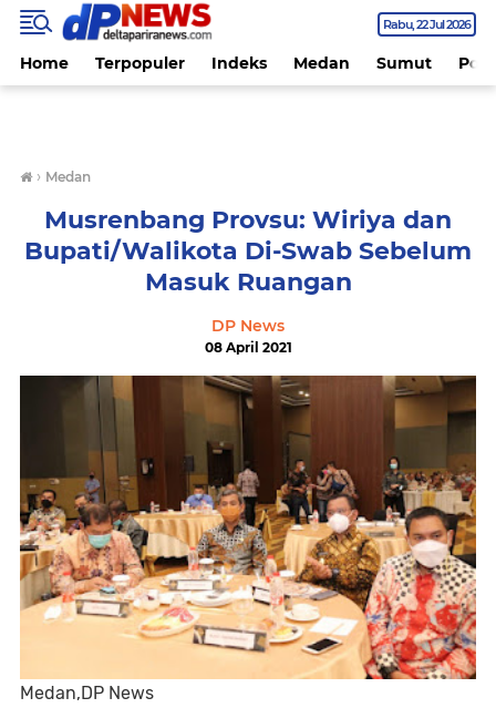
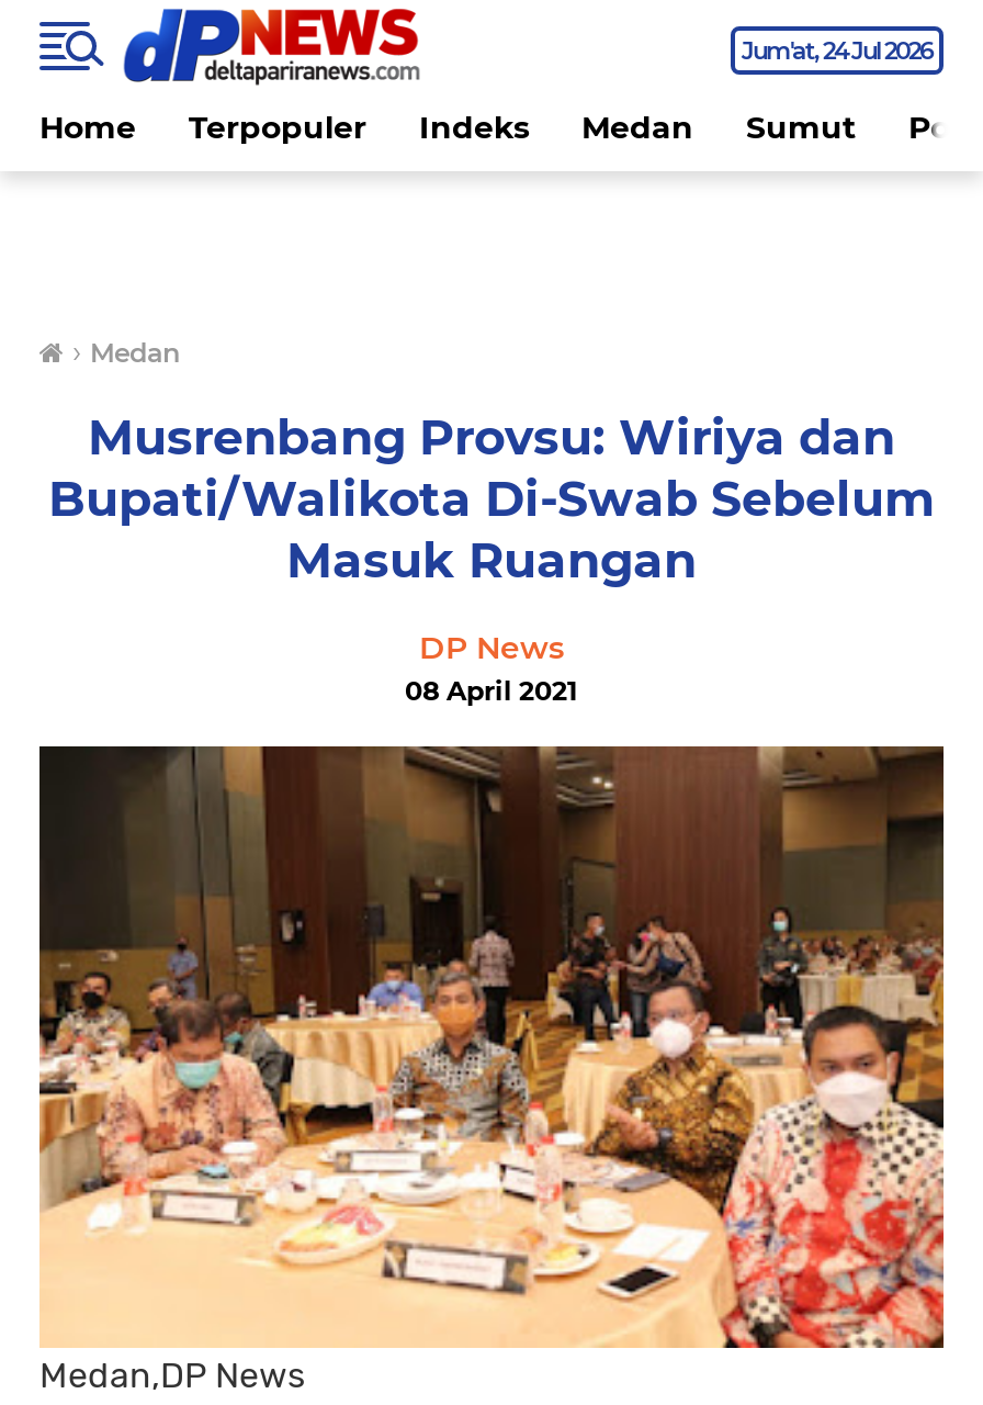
[383,17,471,32] Rabu 22 Jul 2026 -> [742,35,933,66] Jum'at 24 Jul 2026

